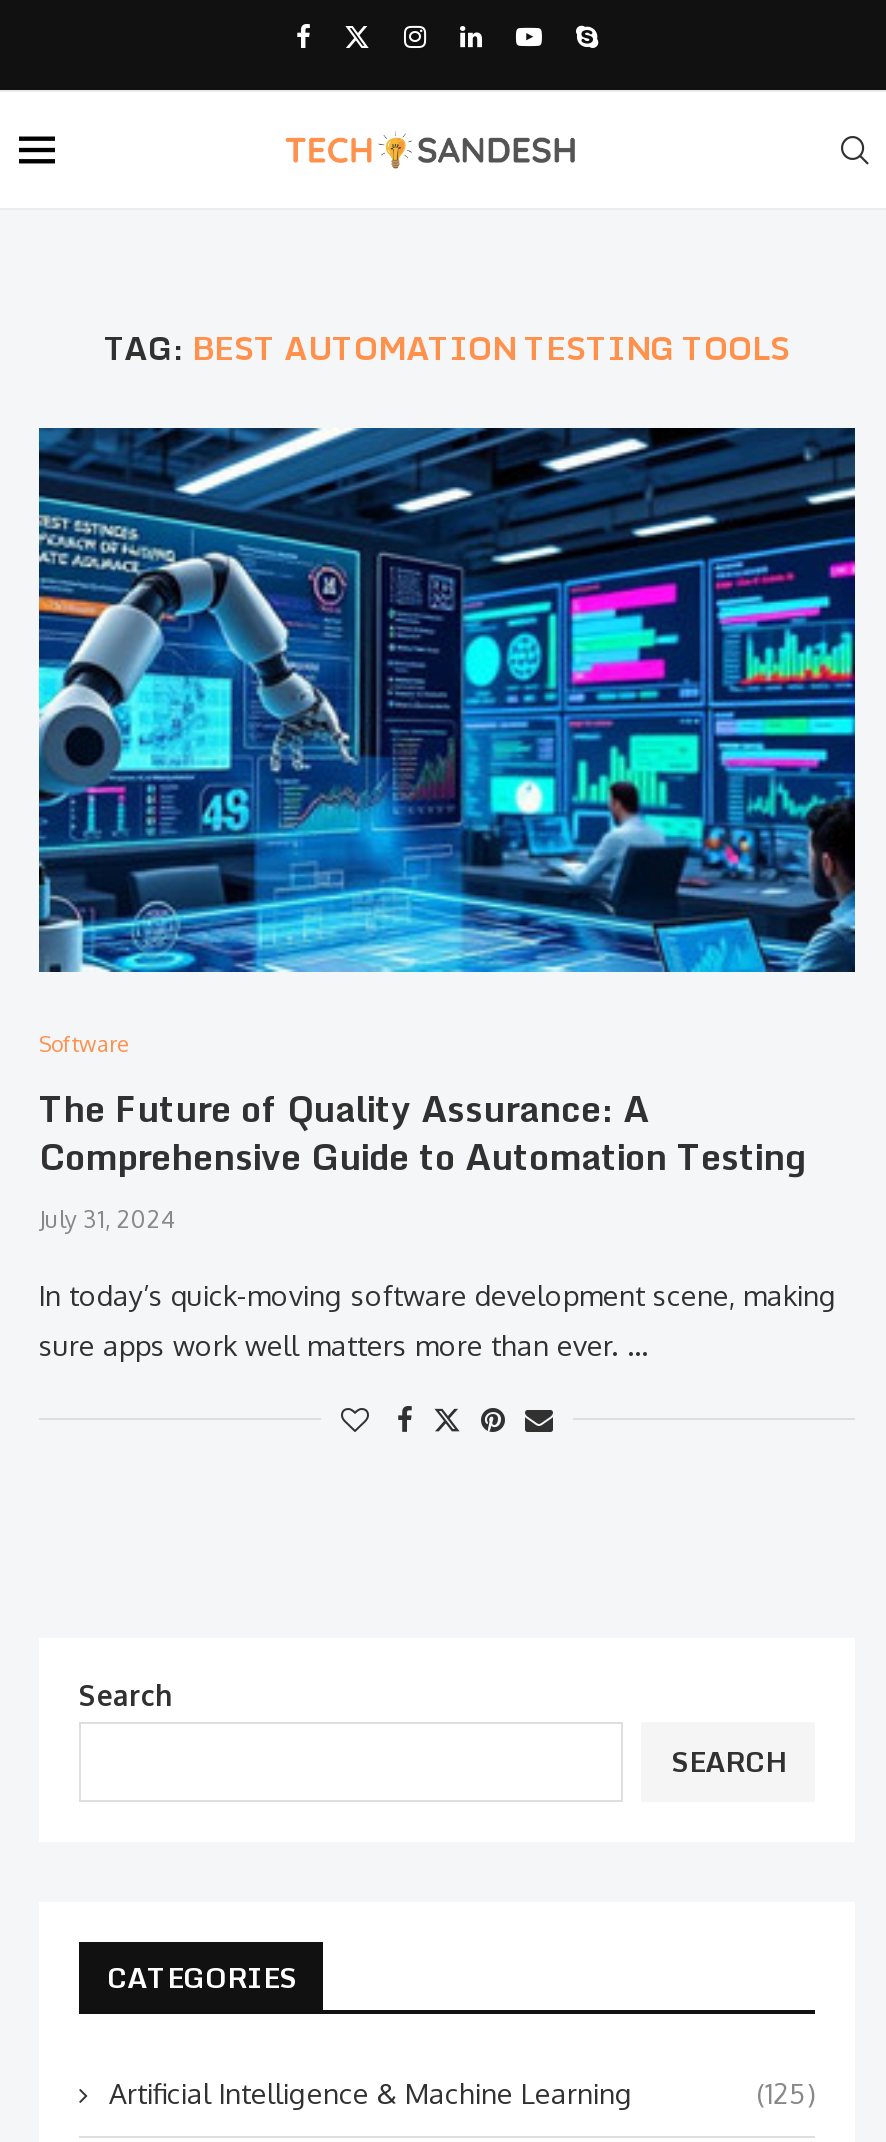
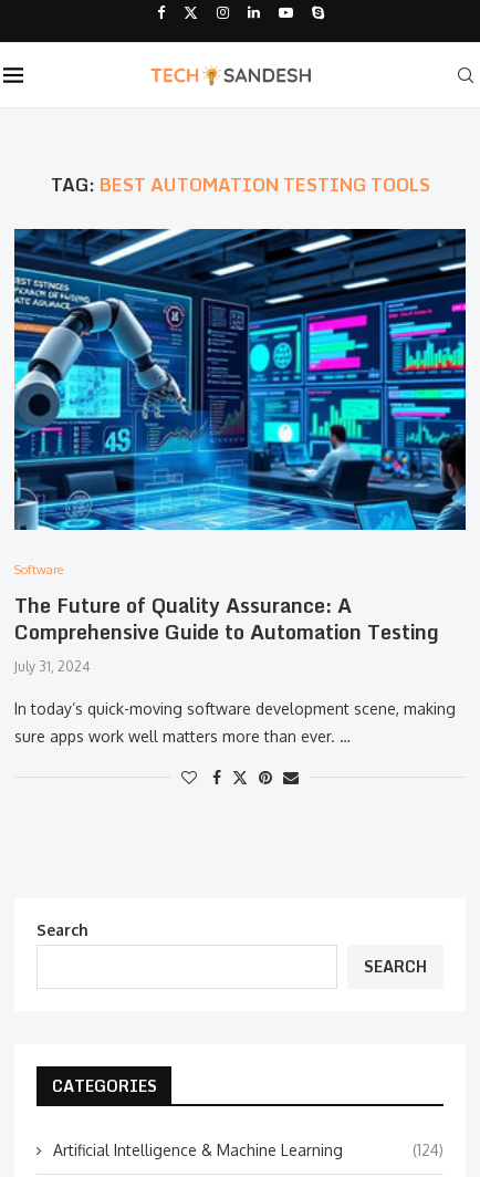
[757,2076,815,2110] (125) -> [413,1140,444,1159] (124)

